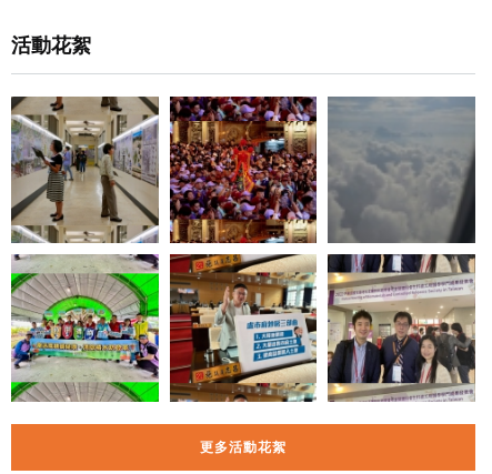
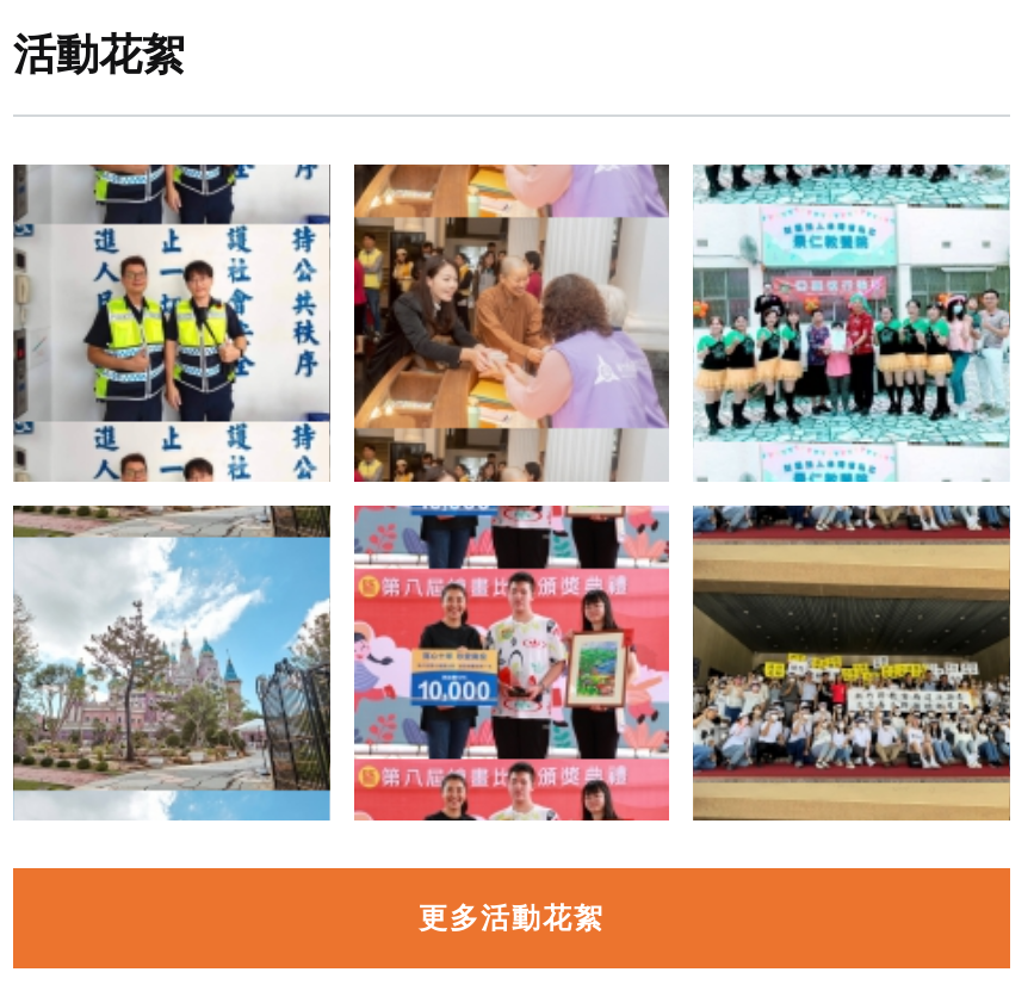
[11,95,160,244] [image] -> [13,162,330,482] [image]
[169,95,318,244] [image] -> [352,162,669,484] [image]
[327,97,476,244] [image] -> [693,162,1010,484] [image]
[10,253,160,403] [image] -> [11,506,333,823] [image]
[169,253,318,403] [image] -> [352,503,671,823] [image]
[327,253,476,402] [image] -> [691,503,1013,820] [image]

